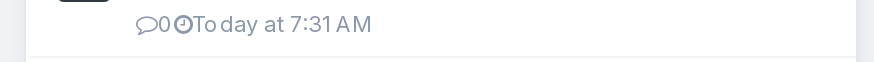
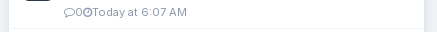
[158,10,372,38] 0 Today at 7:31 AM -> [75,5,187,19] 0 Today at 6:07 AM

